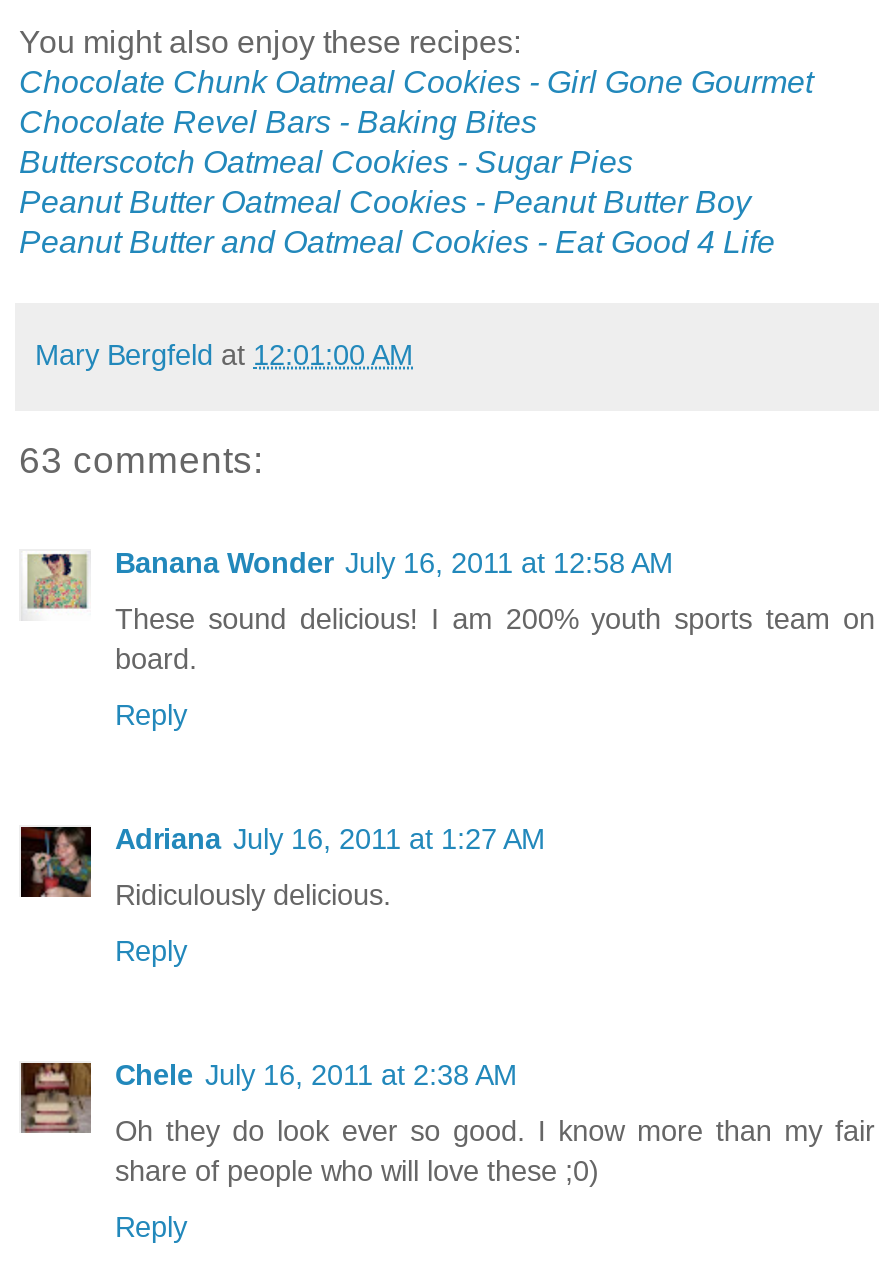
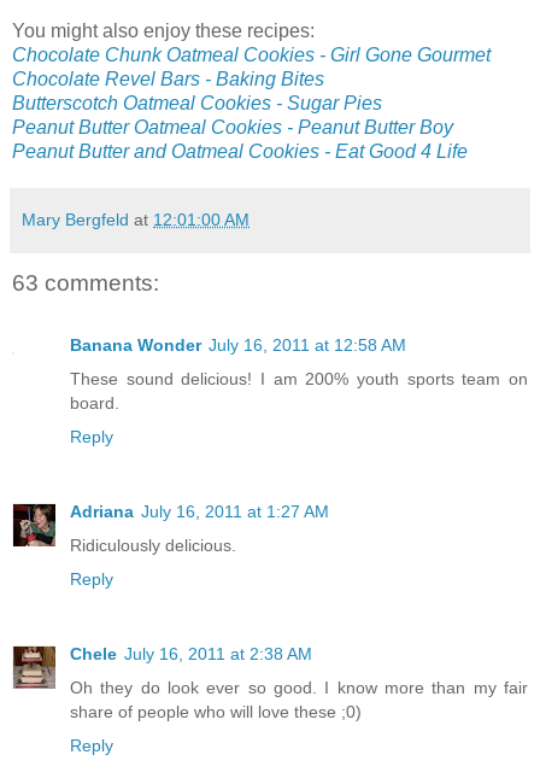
[21,551,91,619] [image] -> none

